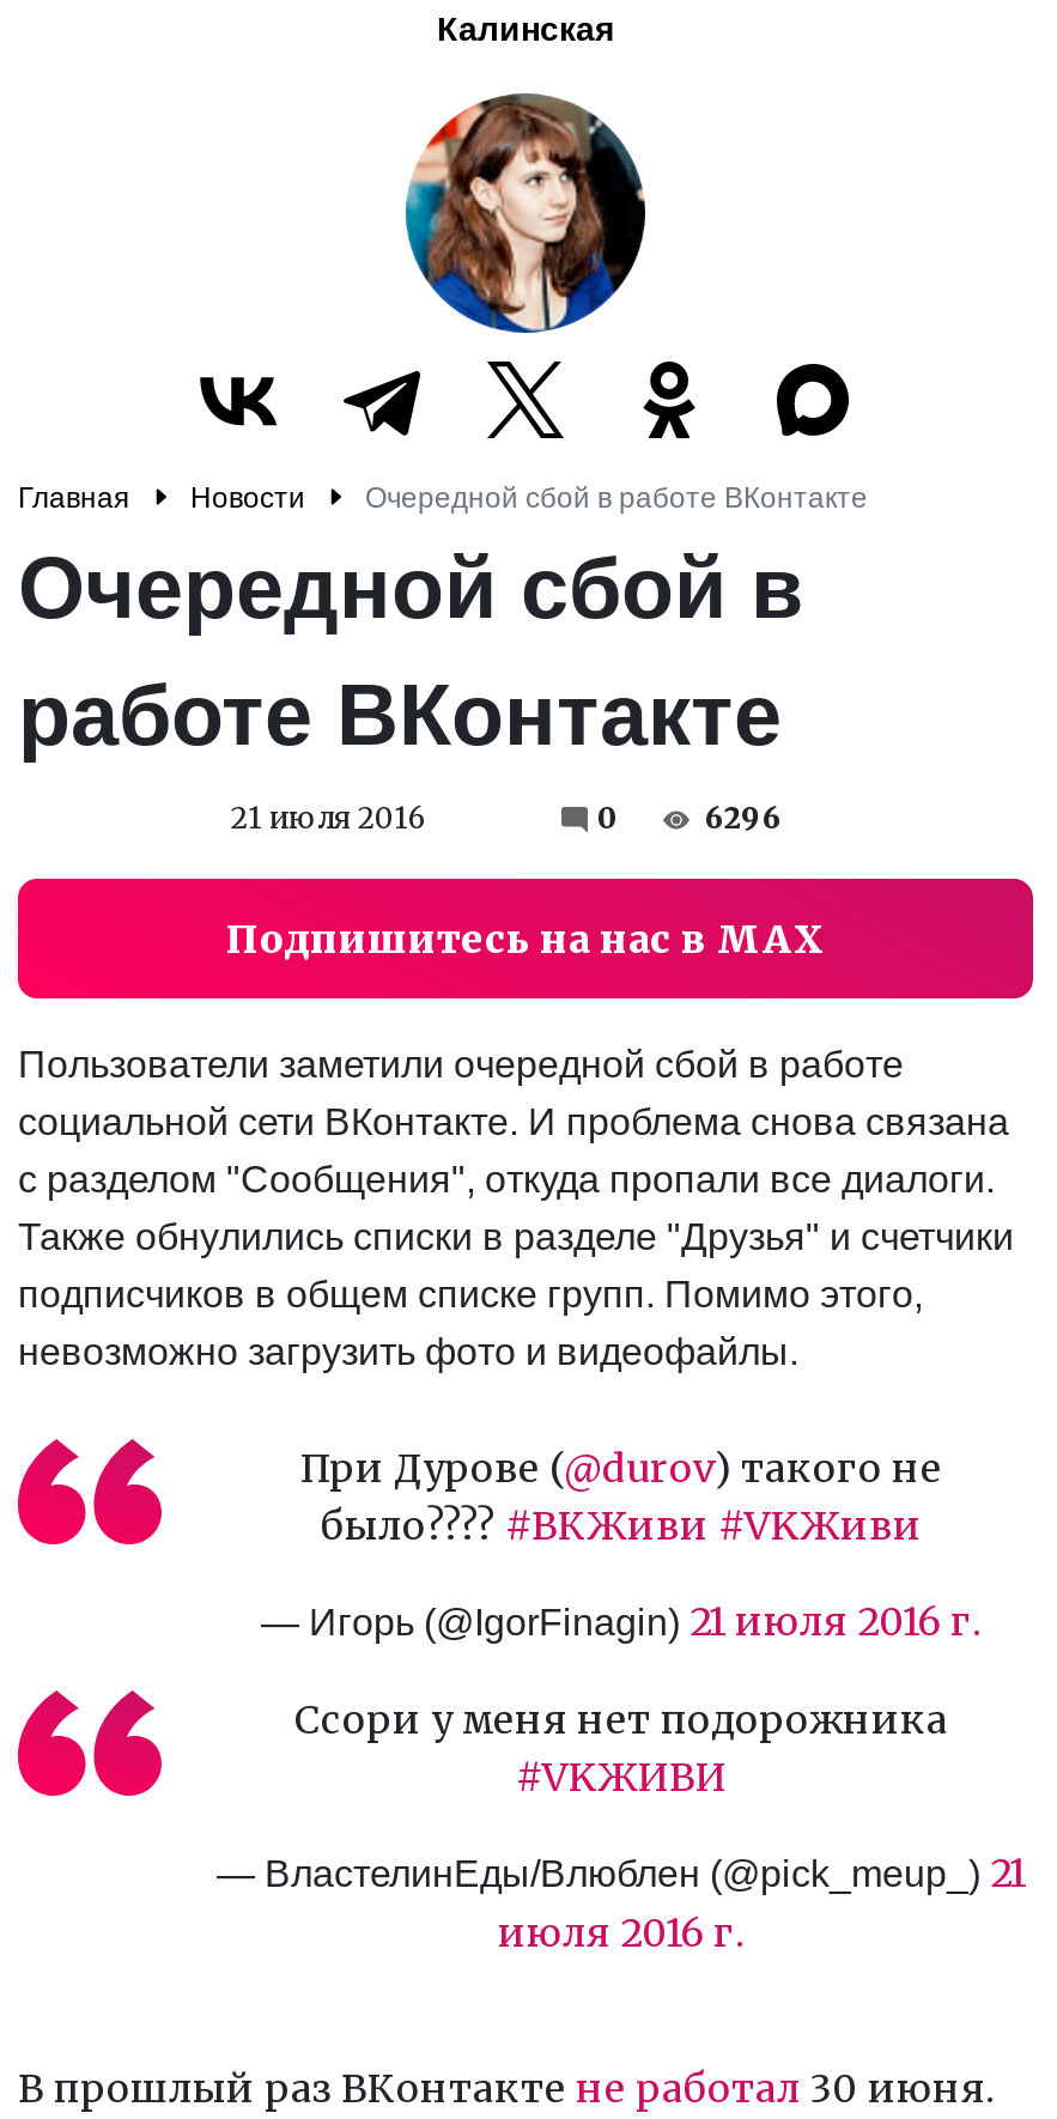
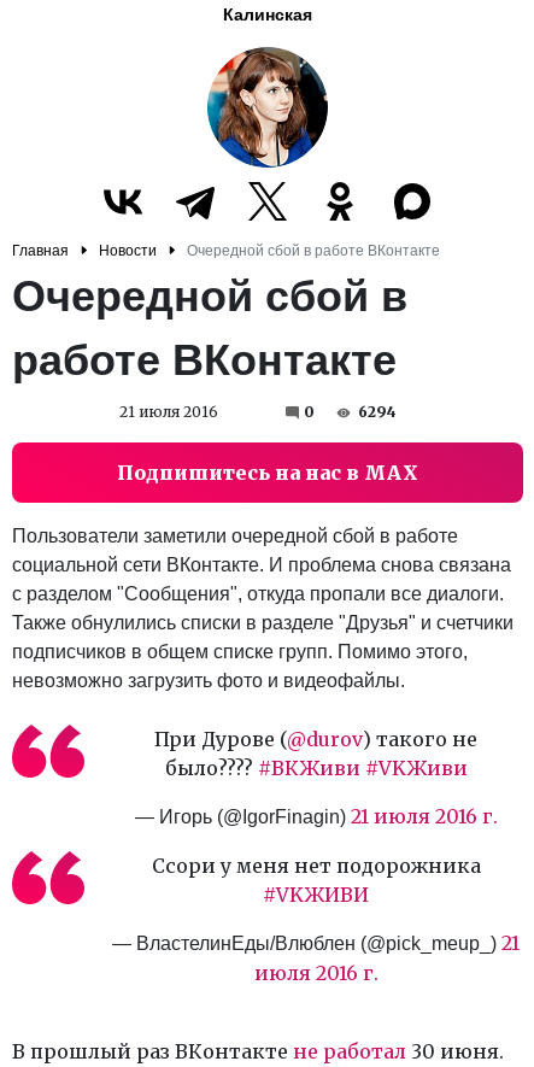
[705,800,782,836] 6296 -> [358,403,397,421] 6294

